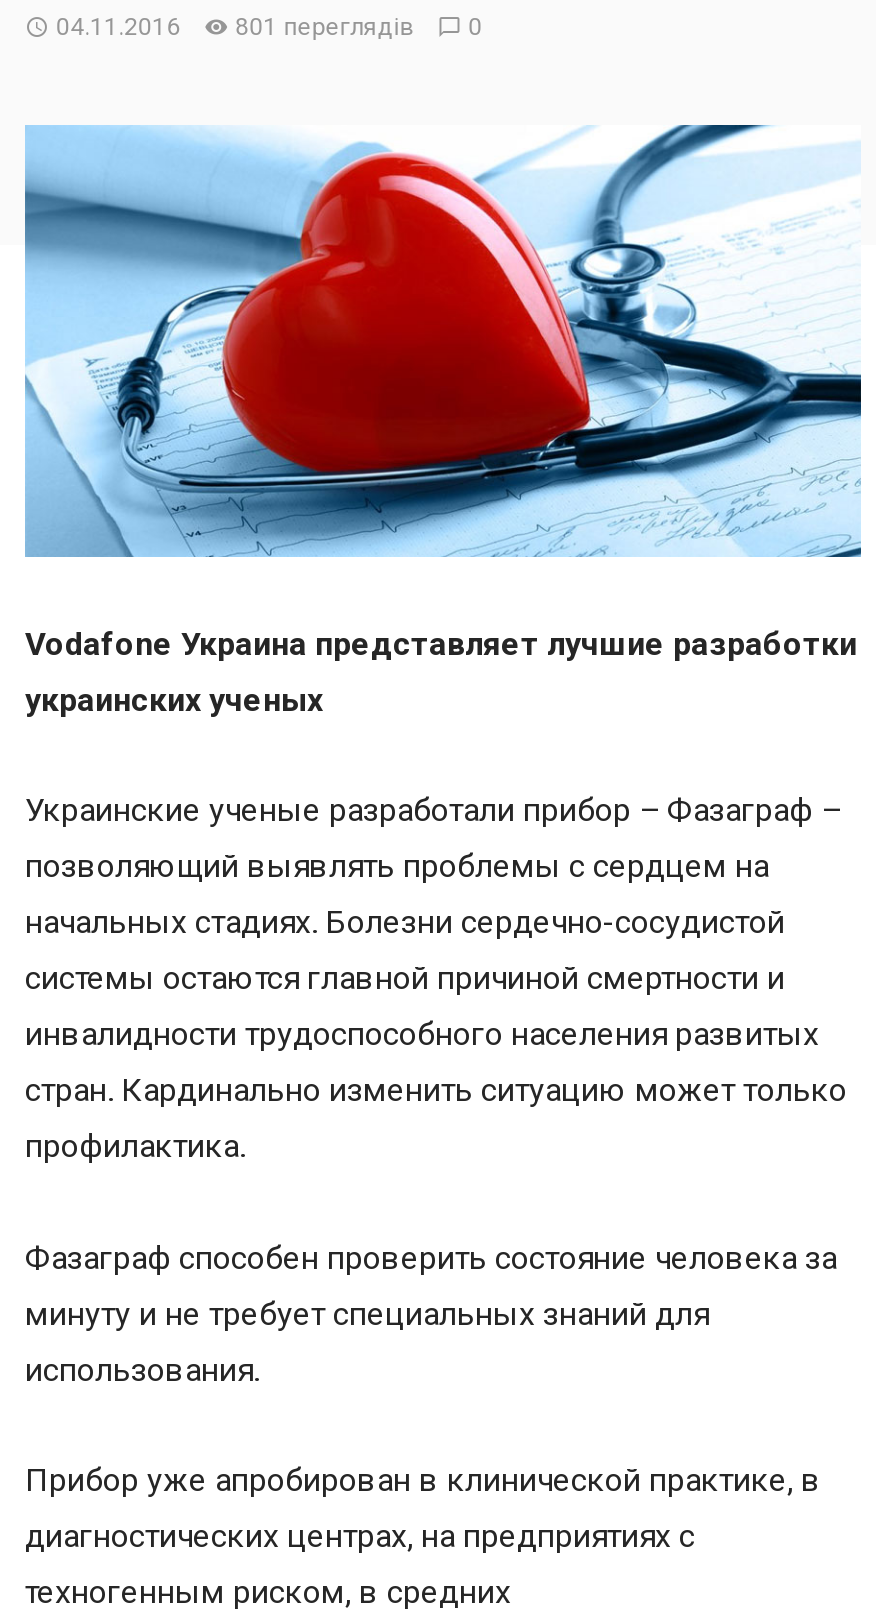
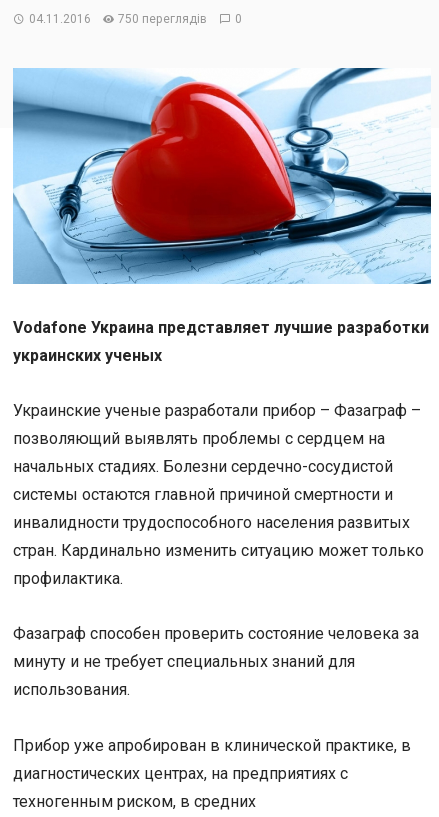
[56,13,483,41] 04.11.2016 801 переглядів 0 -> [29,12,242,26] 04.11.2016 750 переглядів 0

